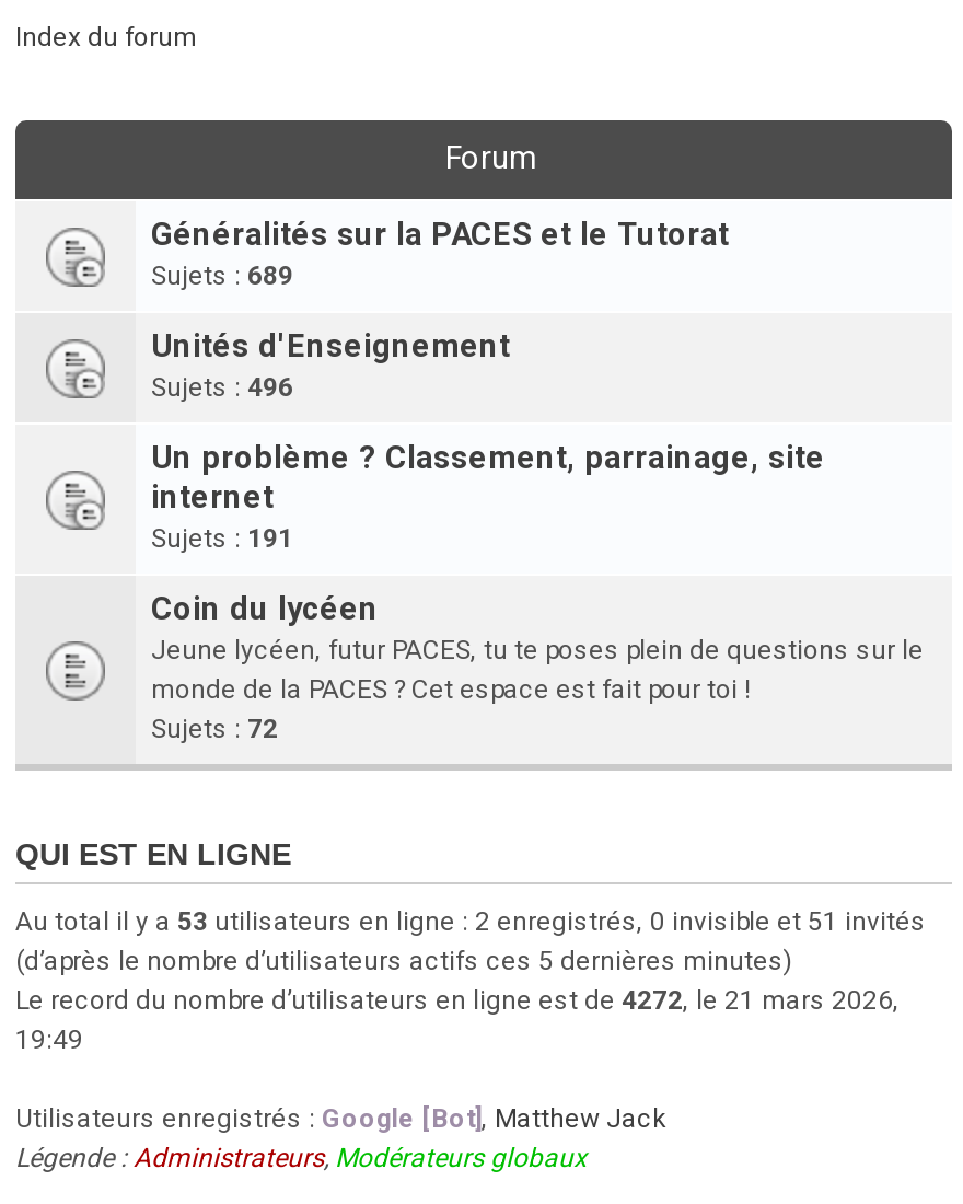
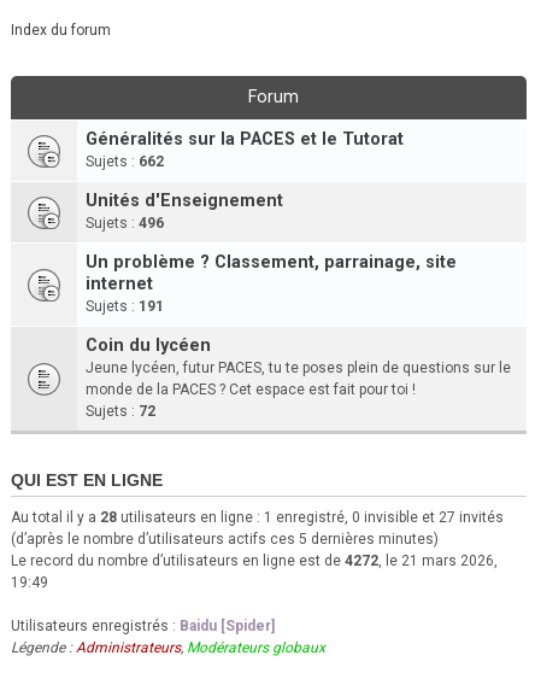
[151,261,293,291] Sujets : 689 -> [86,153,164,170] Sujets : 662
[15,906,926,937] Au total il y a 53 utilisateurs en ligne : 2 enregistrés, 0 invisible et 51 invités -> [11,509,504,526] Au total il y a 28 utilisateurs en ligne : 1 enregistré, 0 invisible et 27 invités
[15,1103,665,1134] Utilisateurs enregistrés : Google [Bot], Matthew Jack -> [11,617,275,634] Utilisateurs enregistrés : Baidu [Spider]

